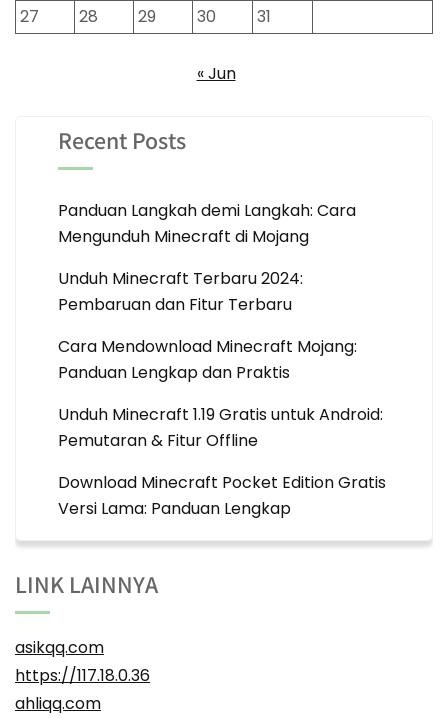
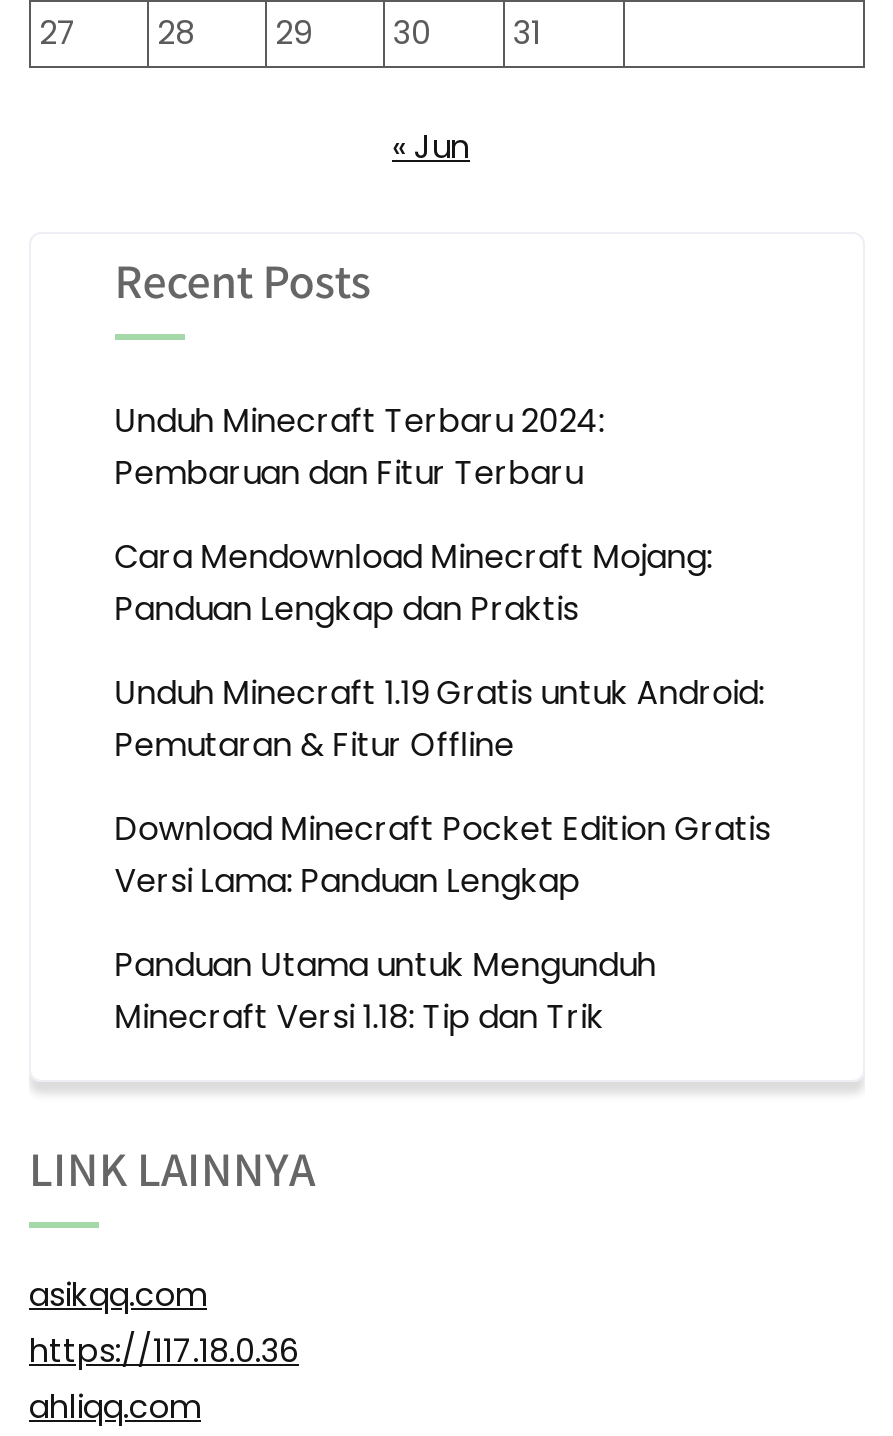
[58,199,356,248] Panduan Langkah demi Langkah: Cara | Mengunduh Minecraft di Mojang -> none
moved [58,267,386,520] -> [115,398,771,904]: Unduh Minecraft Terbaru 2024: | Pembaruan dan Fitur Terbaru | Cara Mendownload Minecraft Mojang: | Panduan Lengkap dan Praktis | Unduh Minecraft 1.19 Gratis untuk Android: | Pemutaran & Fitur Offline | Download Minecraft Pocket Edition Gratis | Versi Lama: Panduan Lengkap
none -> [115,942,657,1040] Panduan Utama untuk Mengunduh | Minecraft Versi 1.18: Tip dan Trik

